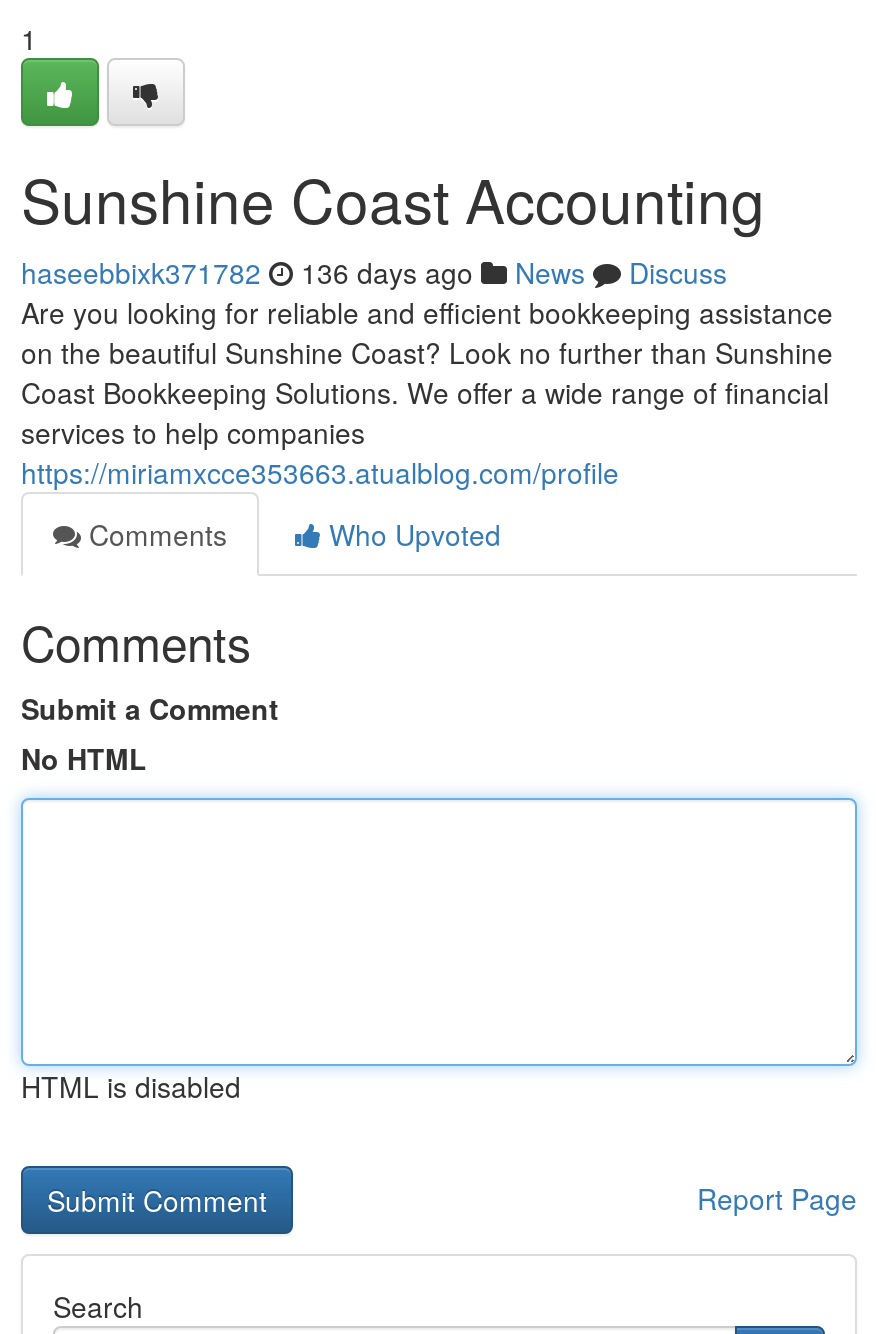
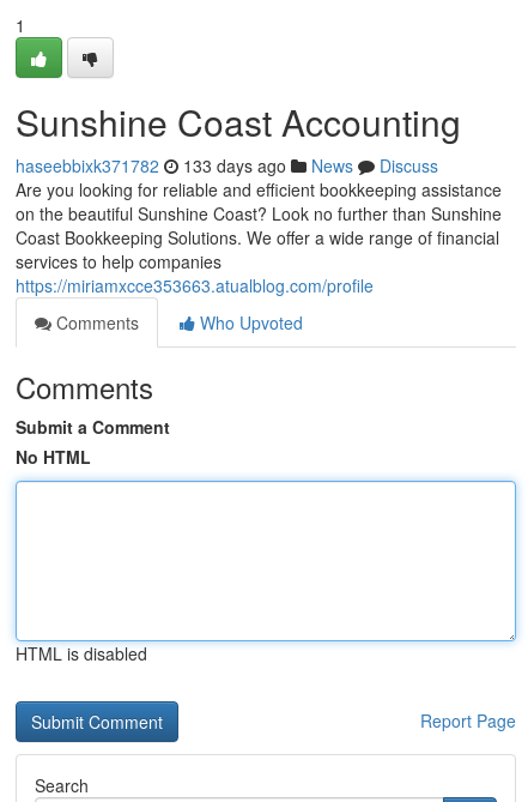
[21,252,727,292] haseebbixk371782 136 days ago News Discuss -> [16,153,438,177] haseebbixk371782 133 days ago News Discuss

